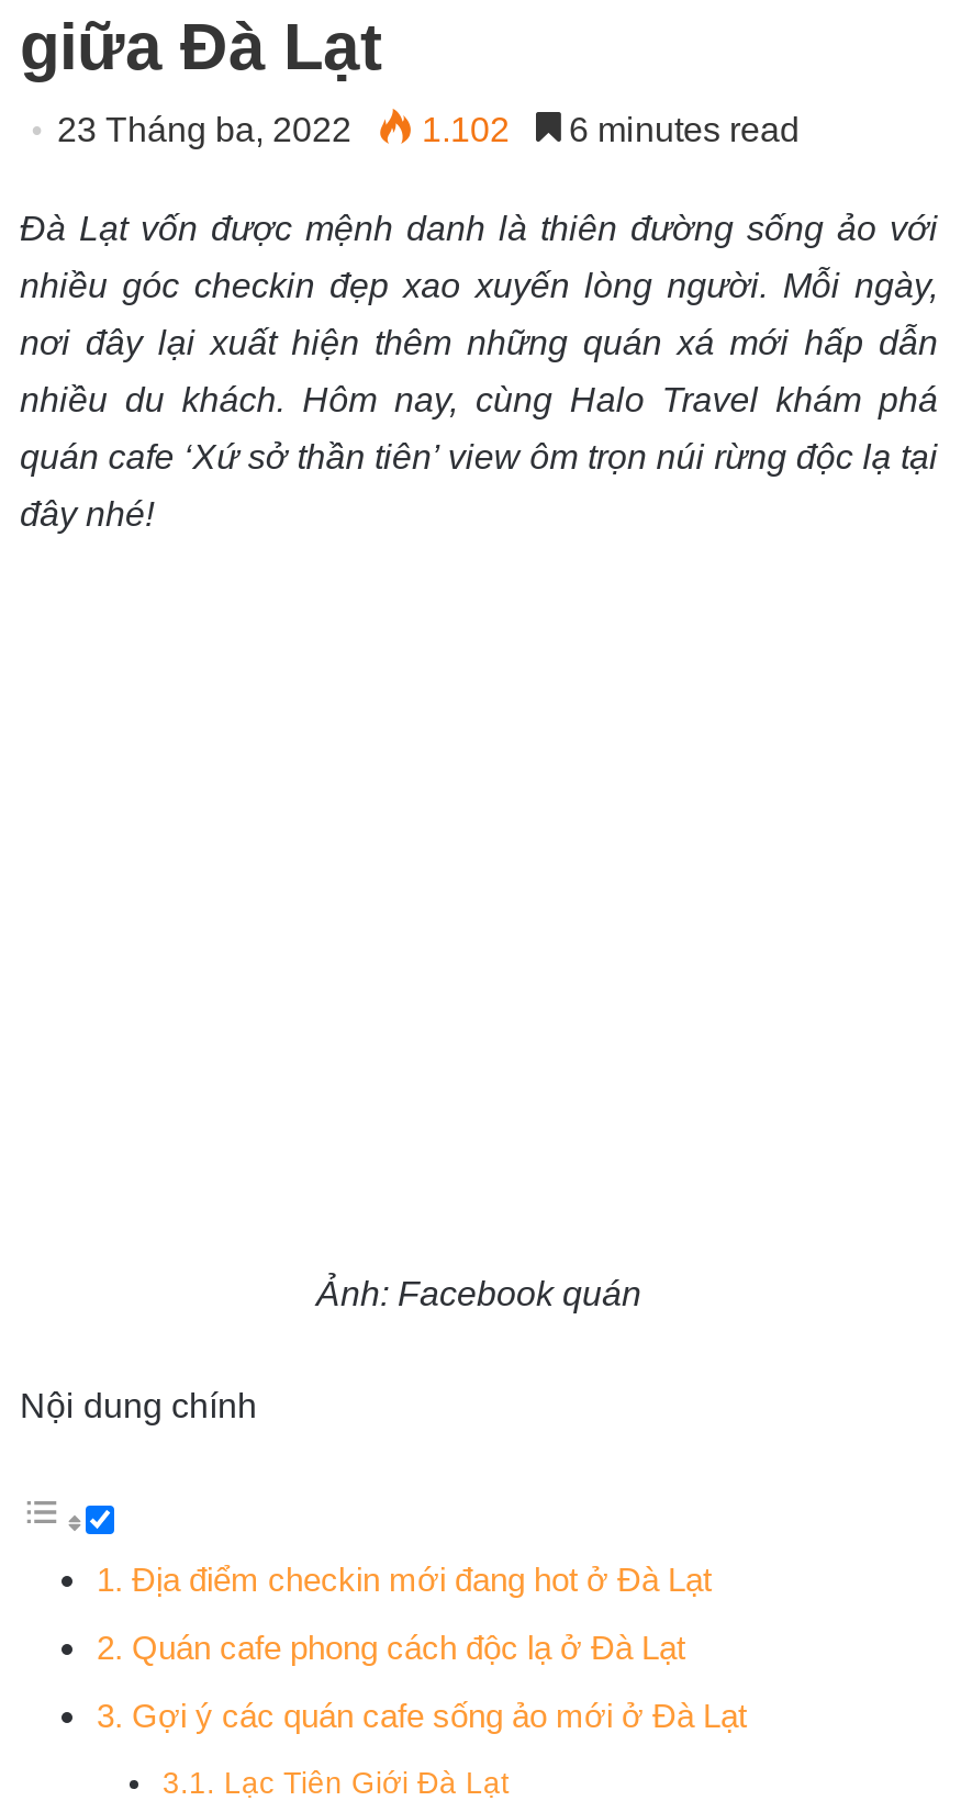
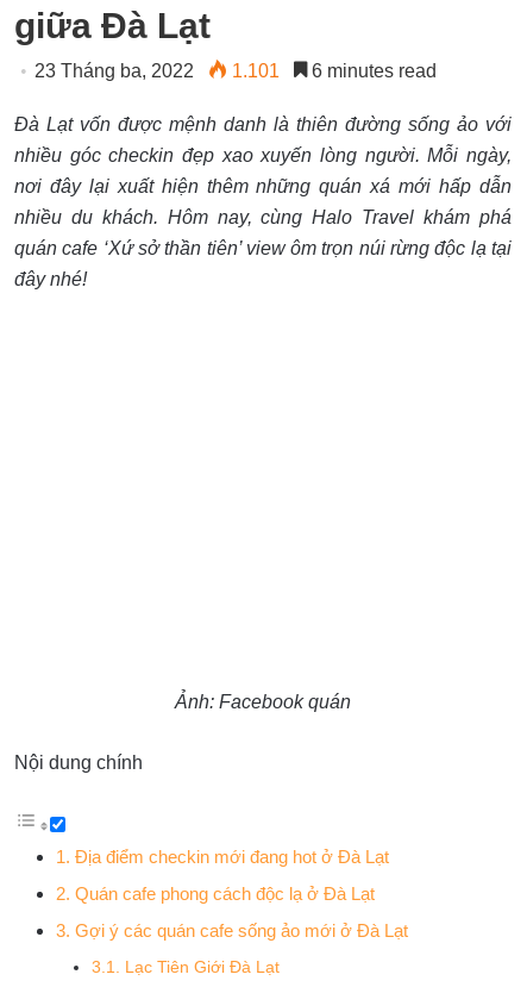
[57,111,800,148] 23 Tháng ba, 2022 1.102 6 minutes read -> [34,61,437,81] 23 Tháng ba, 2022 1.101 6 minutes read

